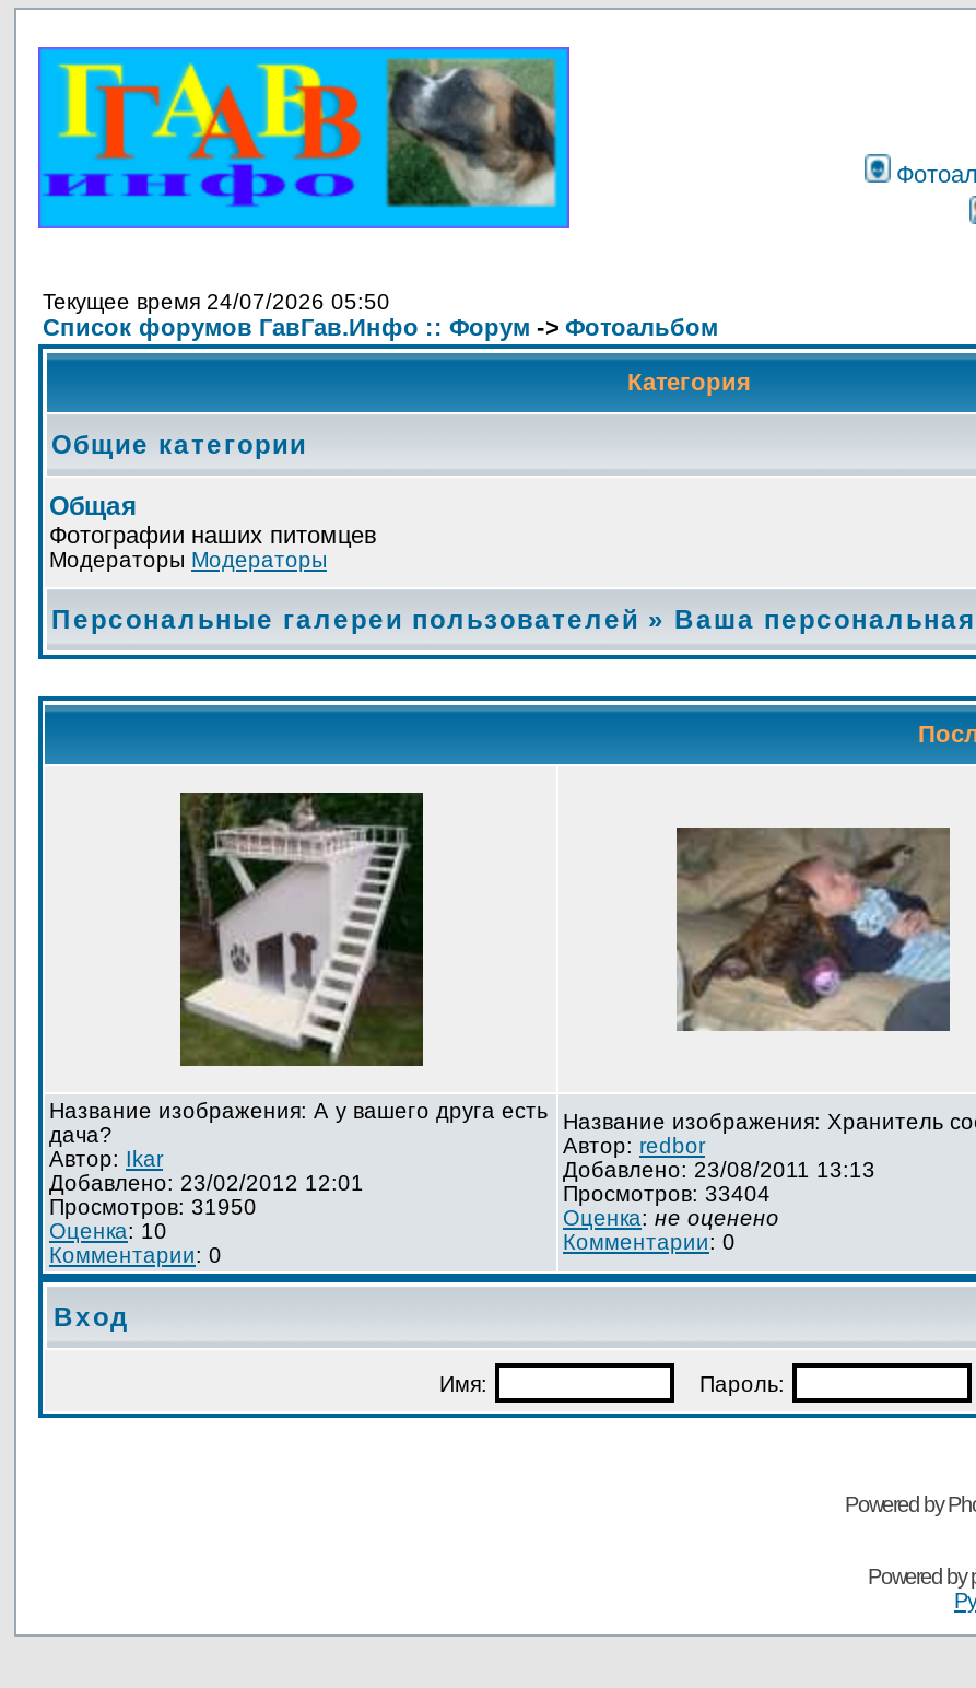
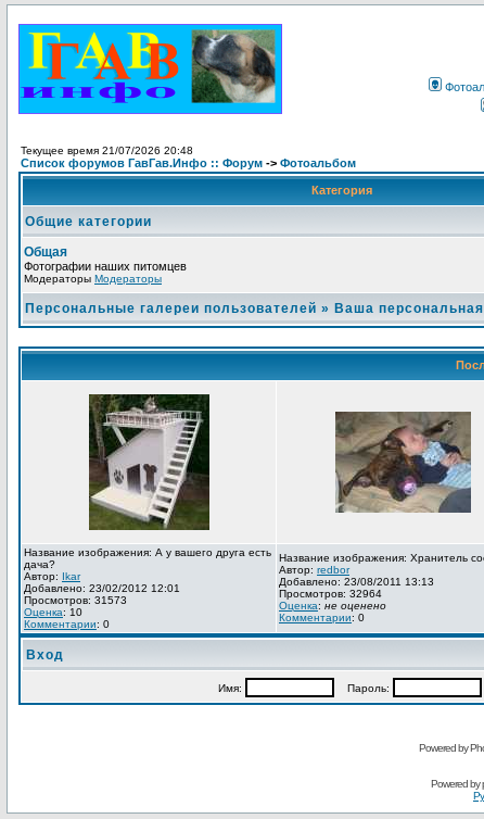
[43,290,390,314] Текущее время 24/07/2026 05:50 -> [21,144,193,156] Текущее время 21/07/2026 20:48
[563,1182,771,1206] Просмотров: 33404 -> [279,588,382,600] Просмотров: 32964
[49,1195,257,1219] Просмотров: 31950 -> [24,594,127,606] Просмотров: 31573

